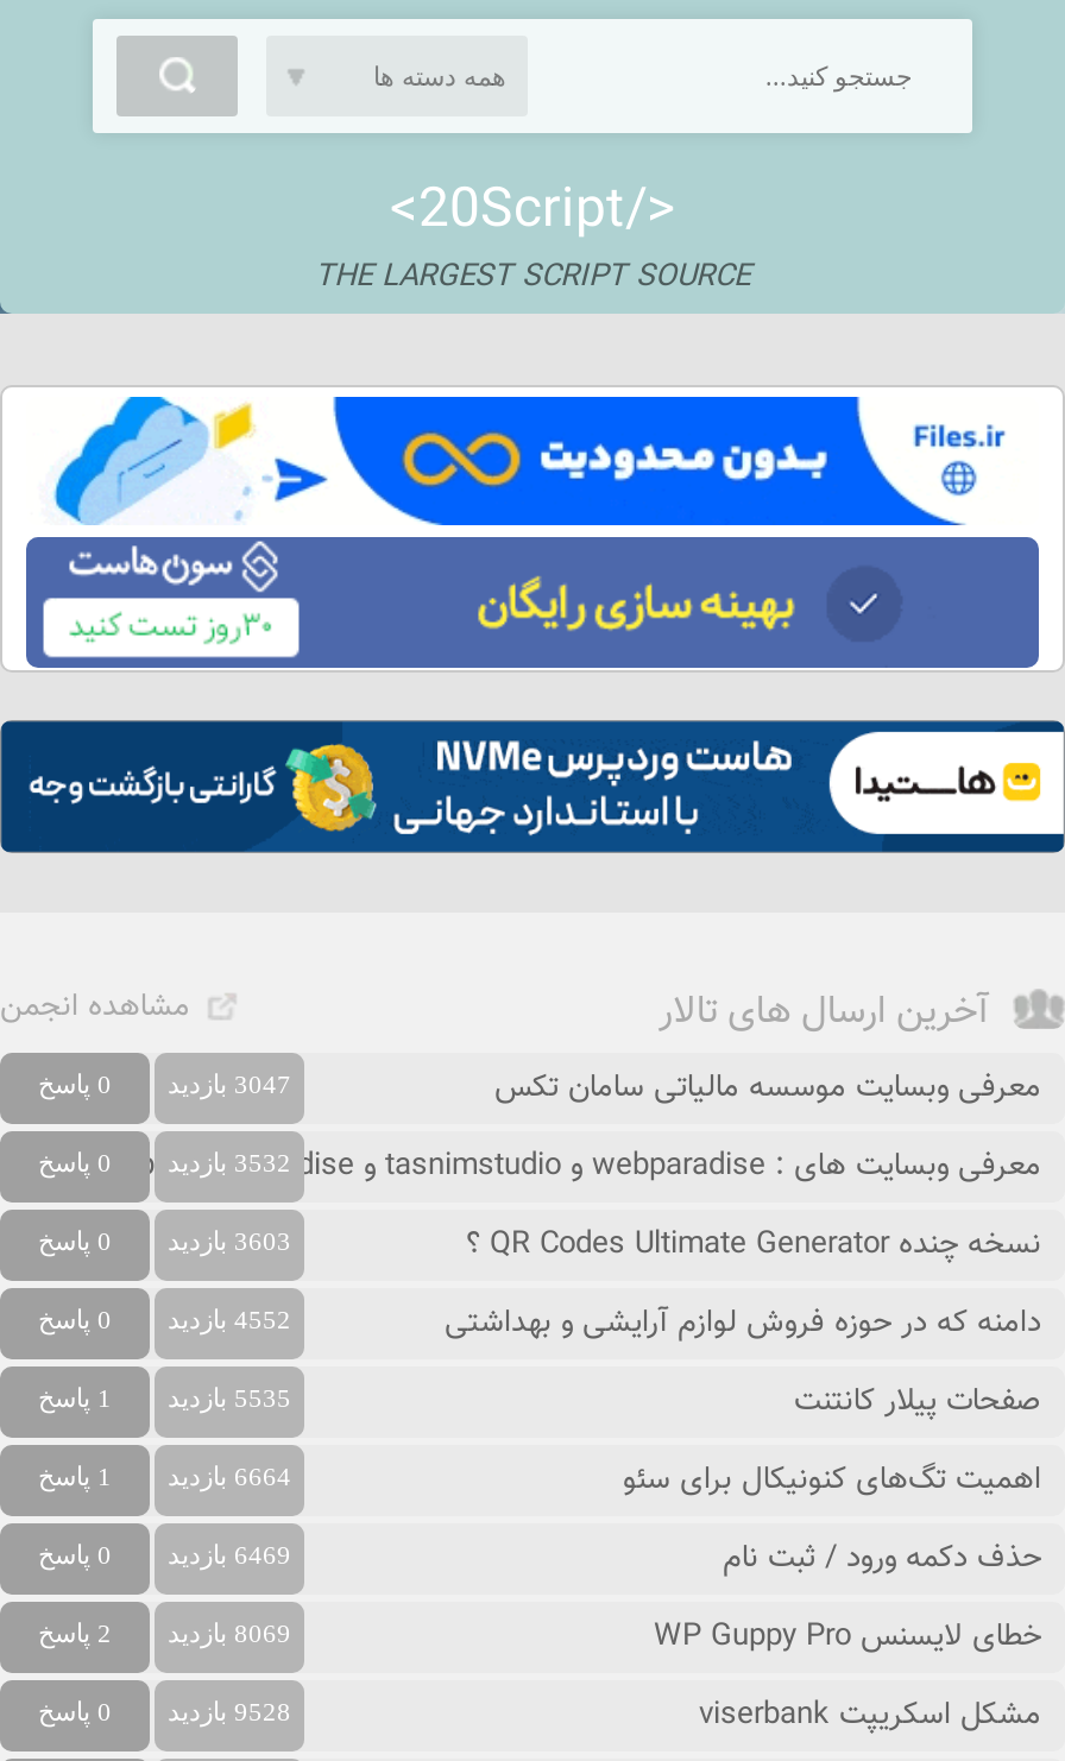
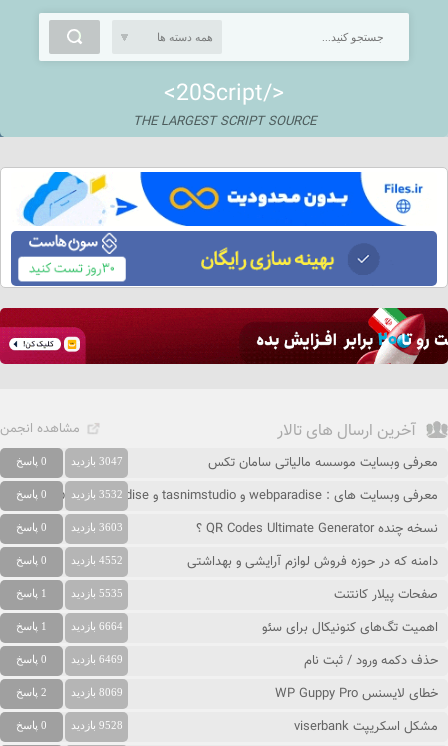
[7,718,1058,856] [image] -> [3,307,445,365] [image]

